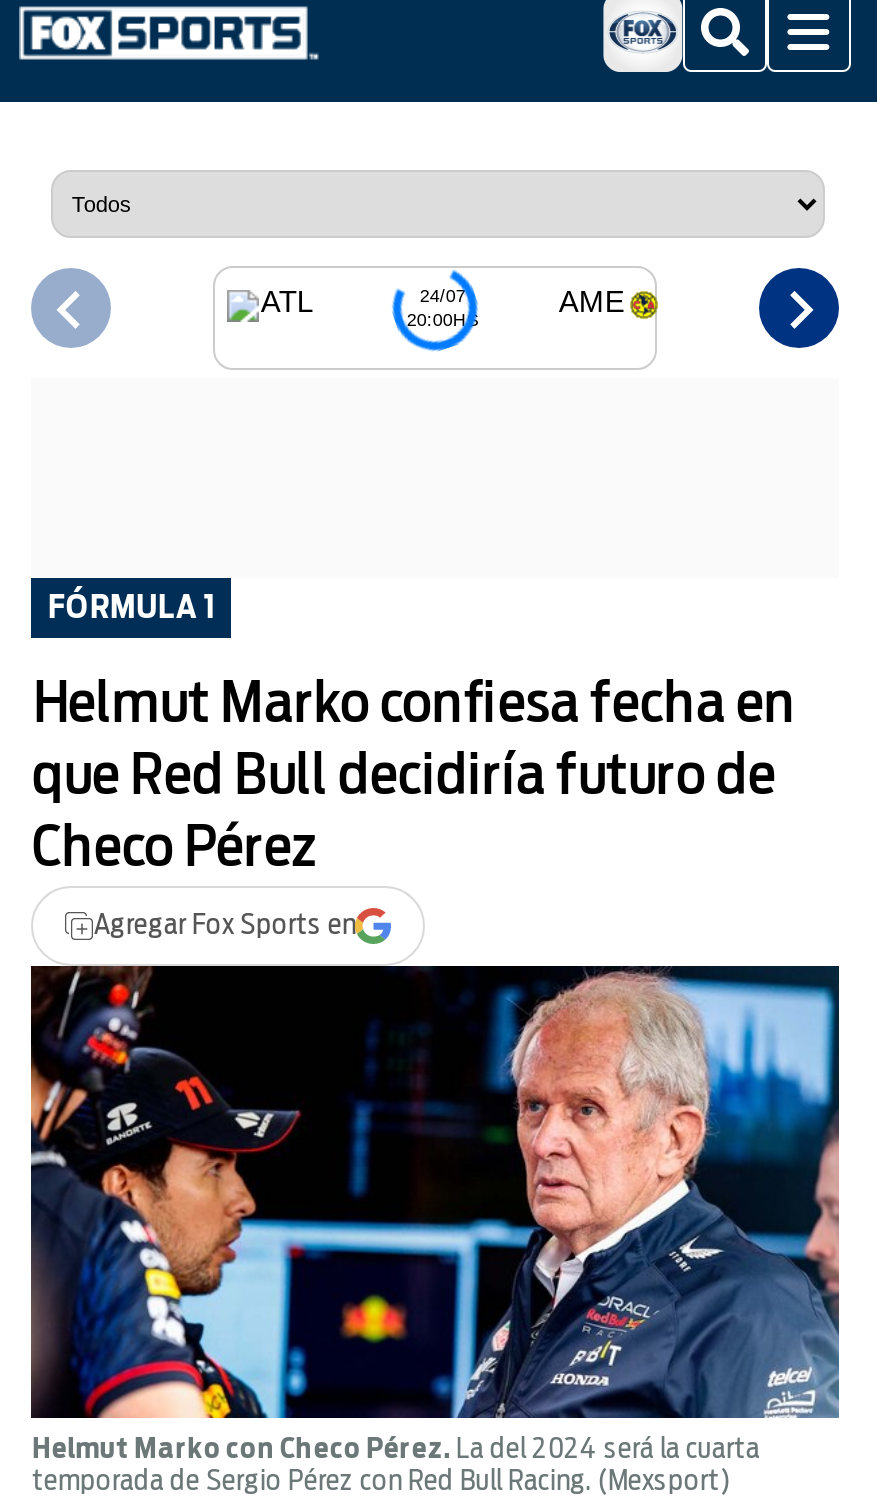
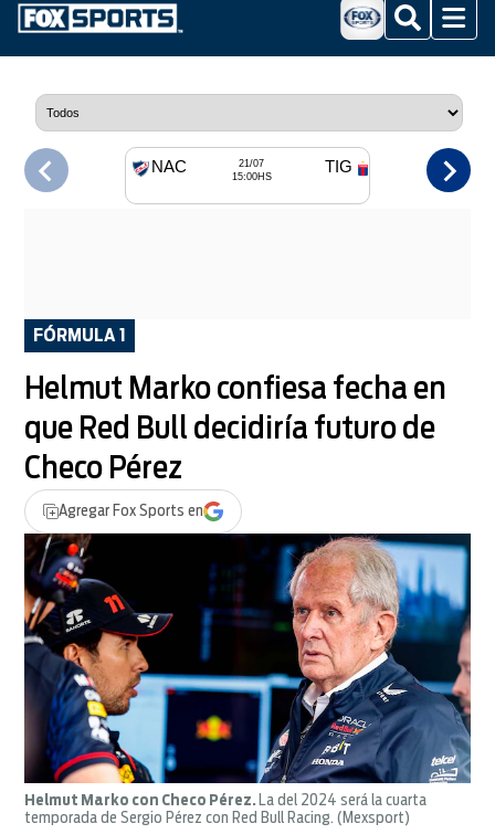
[261,284,479,329] ATL | 24/07 | 20:00HS -> [151,157,272,182] NAC | 21/07 | 15:00HS
[559,284,625,318] AME -> [325,157,352,176] TIG

